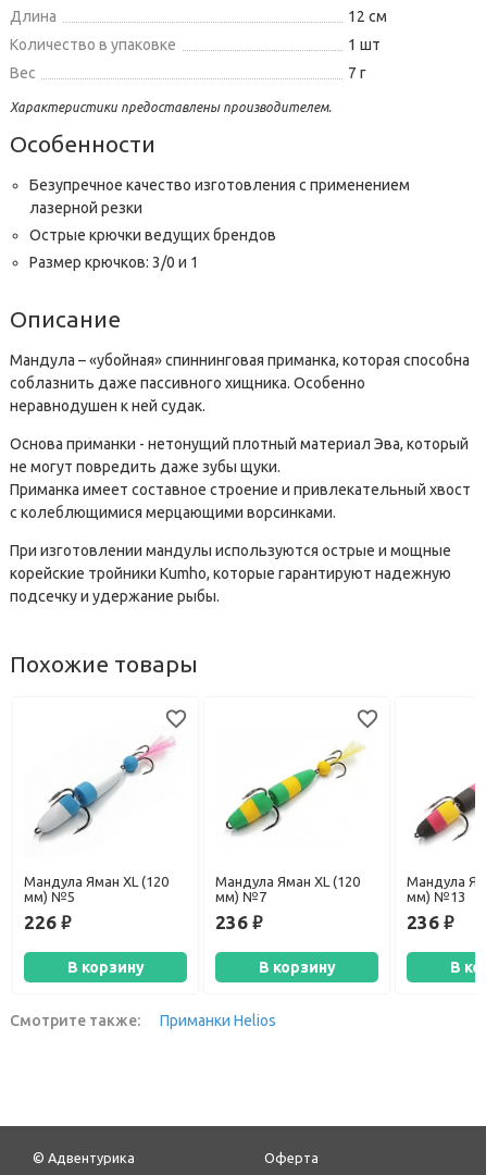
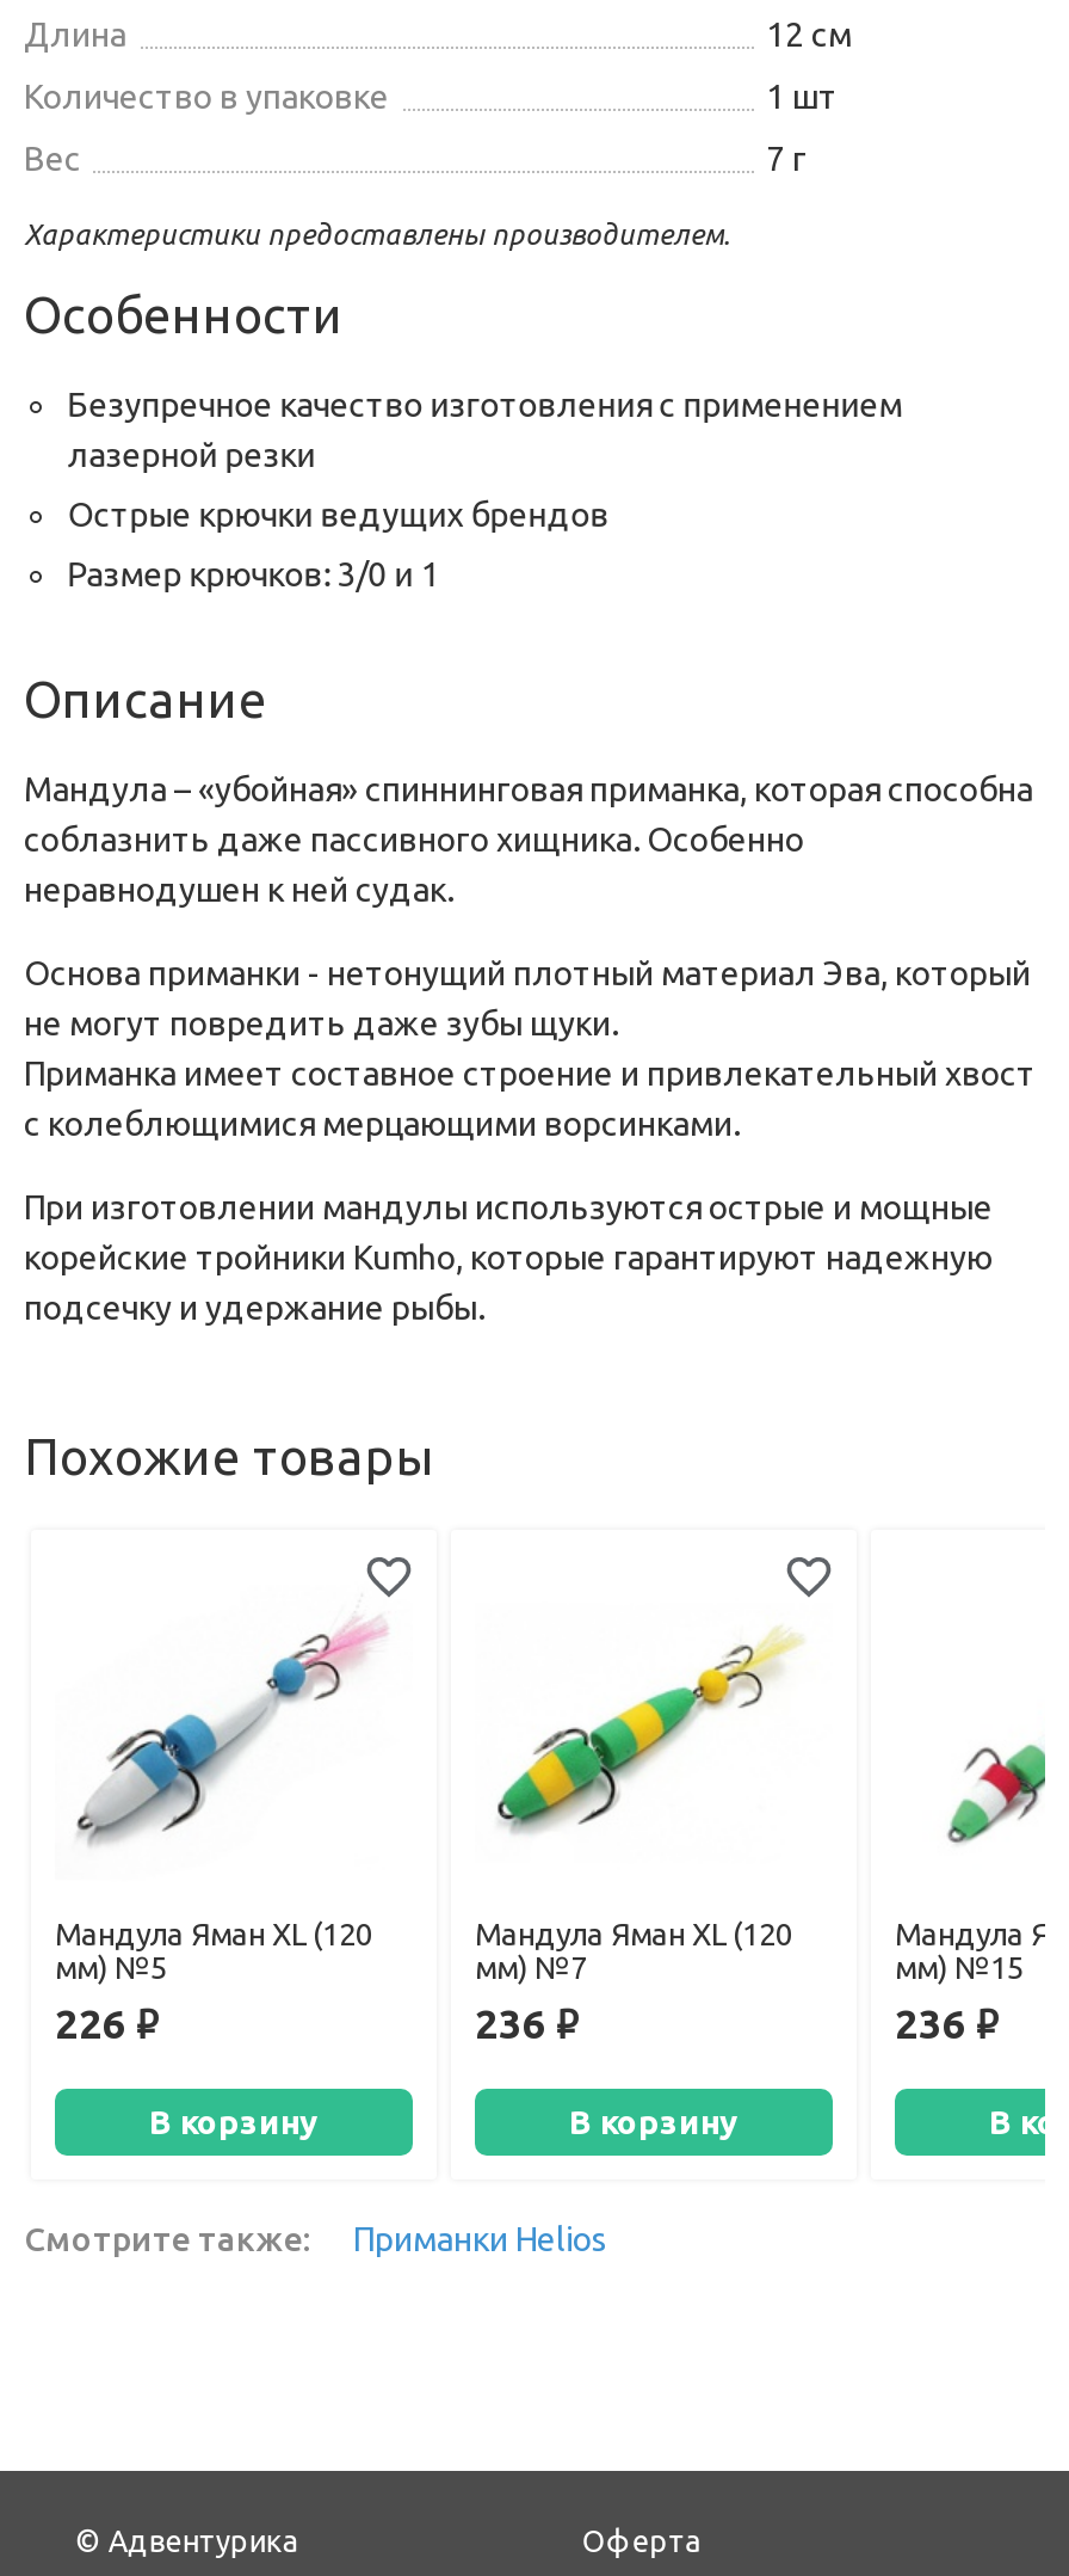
[413,783,476,844] [image] -> [912,1721,1048,1850] [image]
[407,889,465,905] мм) №13 -> [895,1951,1024,1985] мм) №15

